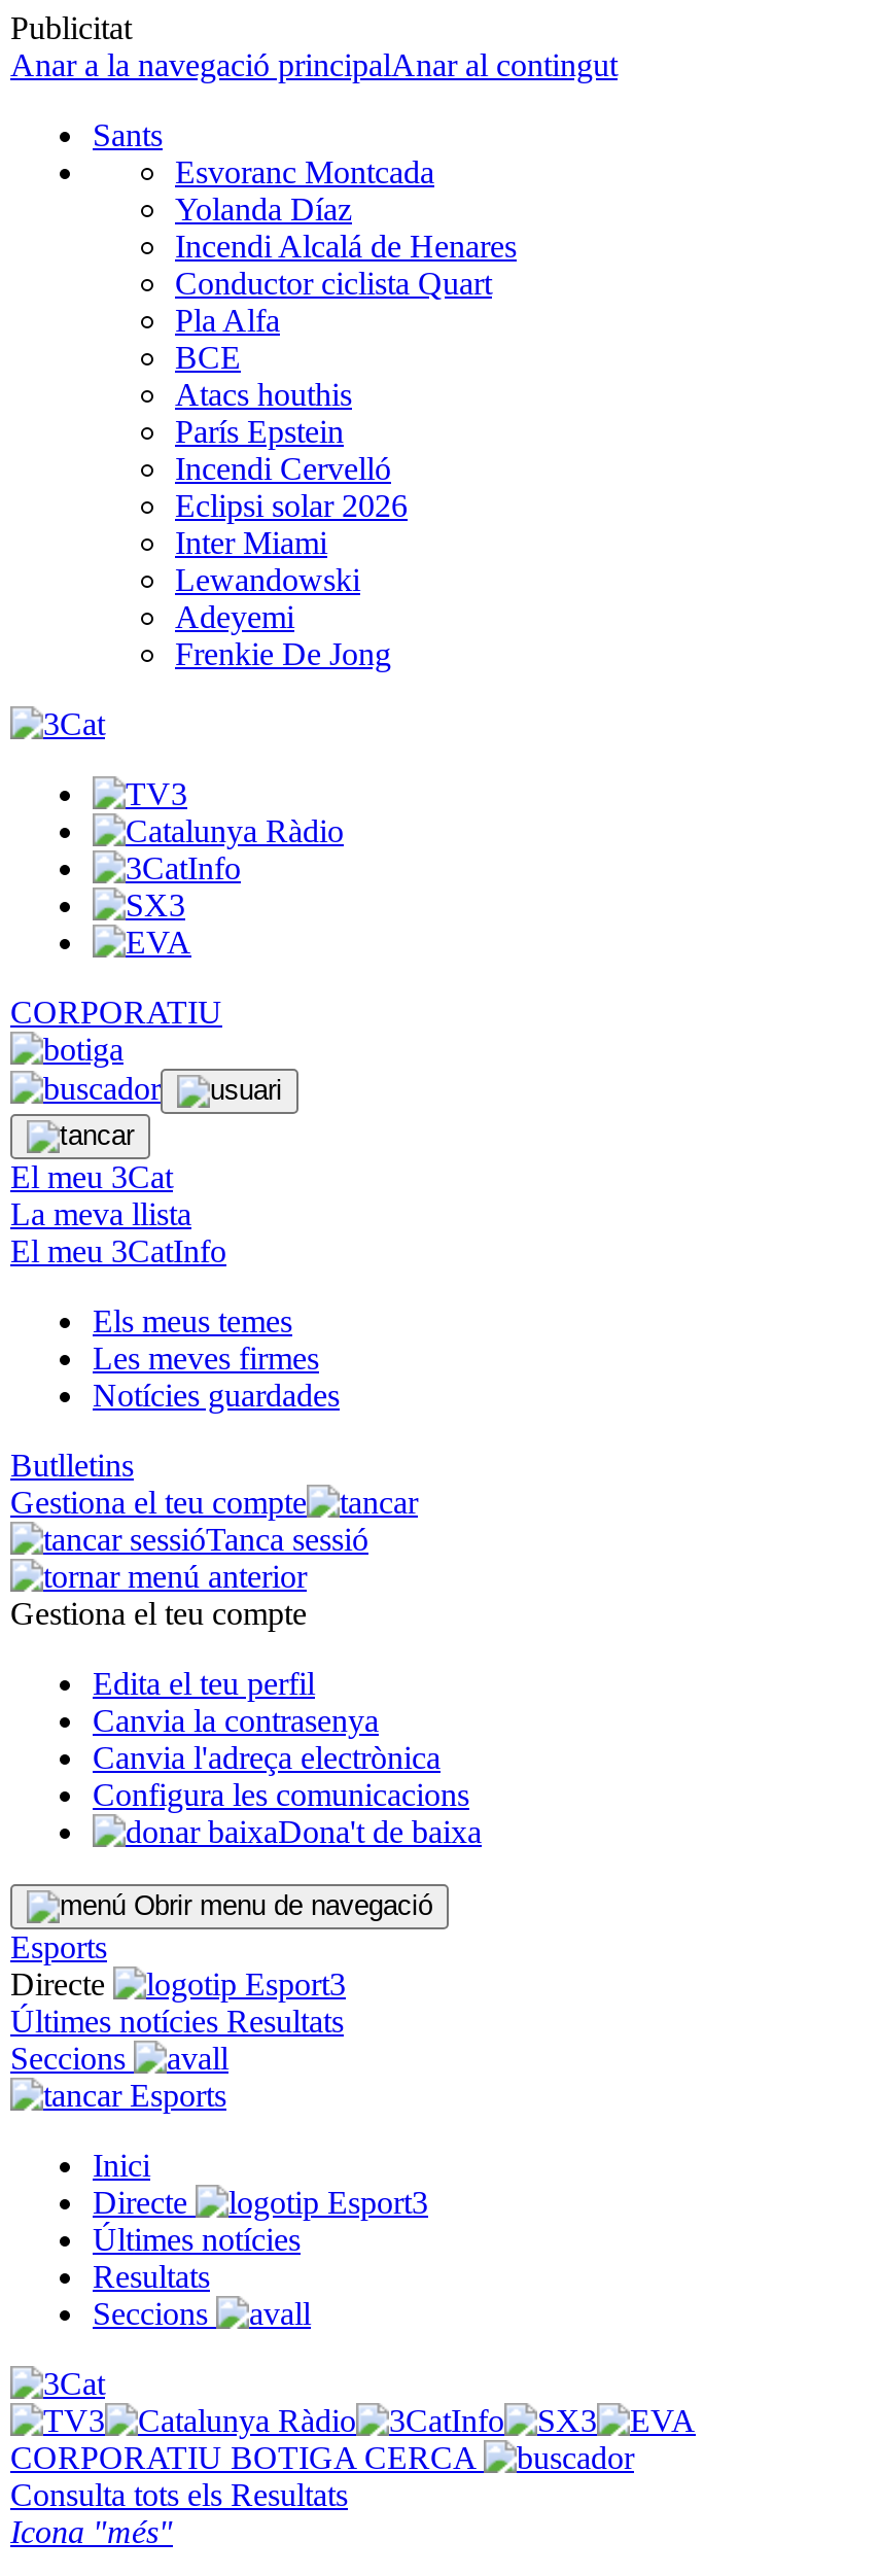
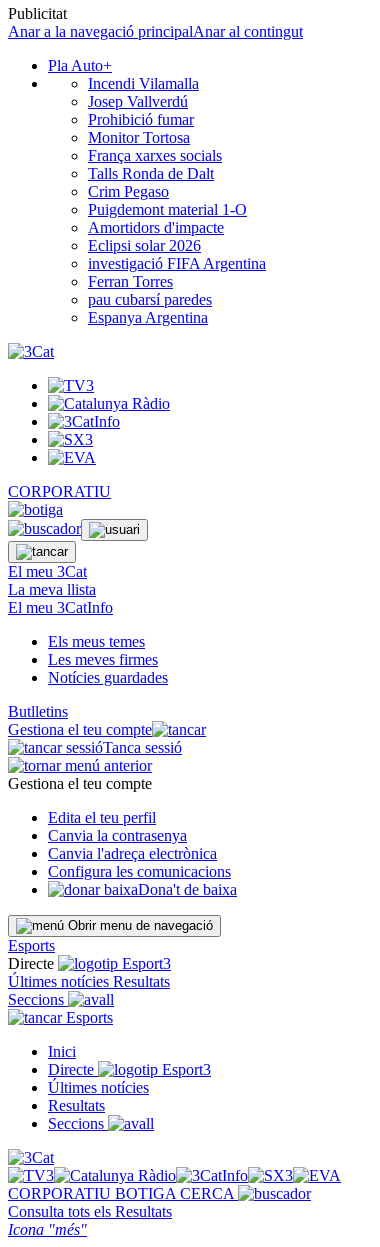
[93,117,517,486] Sants | Esvoranc Montcada | Yolanda Díaz | Incendi Alcalá de Henares | Conductor ciclista Quart | Pla Alfa | BCE | Atacs houthis | París Epstein | Incendi Cervelló -> [48,57,247,236] Pla Auto+ | Incendi Vilamalla | Josep Vallverdú | Prohibició fumar | Monitor Tortosa | França xarxes socials | Talls Ronda de Dalt | Crim Pegaso | Puigdemont material 1-O | Amortidors d'impacte
[175,525,391,671] Inter Miami | Lewandowski | Adeyemi | Frenkie De Jong -> [88,255,266,326] investigació FIFA Argentina | Ferran Torres | pau cubarsí paredes | Espanya Argentina

